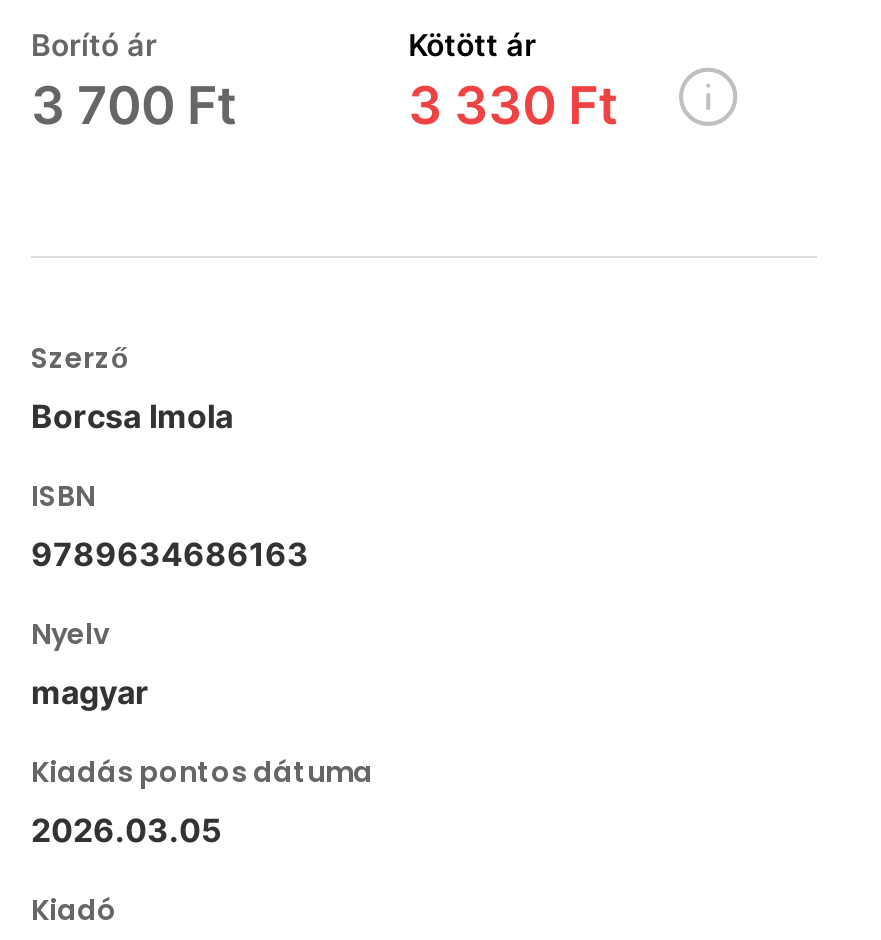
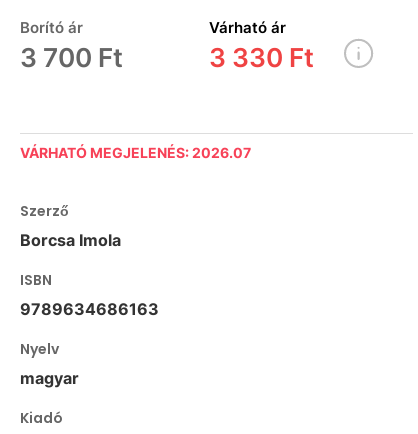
[408,25,536,63] Kötött ár -> [209,18,286,37] Várható ár
none -> [20,144,251,161] VÁRHATÓ MEGJELENÉS: 2026.07
moved [31,337,309,711] -> [20,201,159,388]: Szerző | Borcsa Imola | ISBN | 9789634686163 | Nyelv | magyar
[31,751,373,849] Kiadás pontos dátuma | 2026.03.05 -> none

